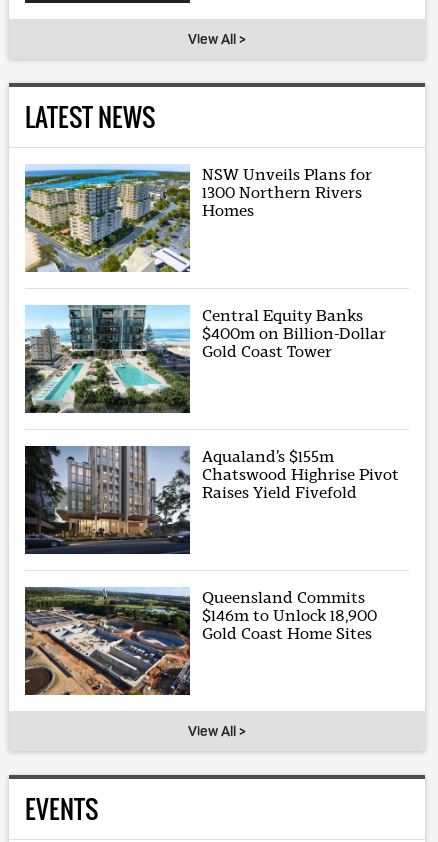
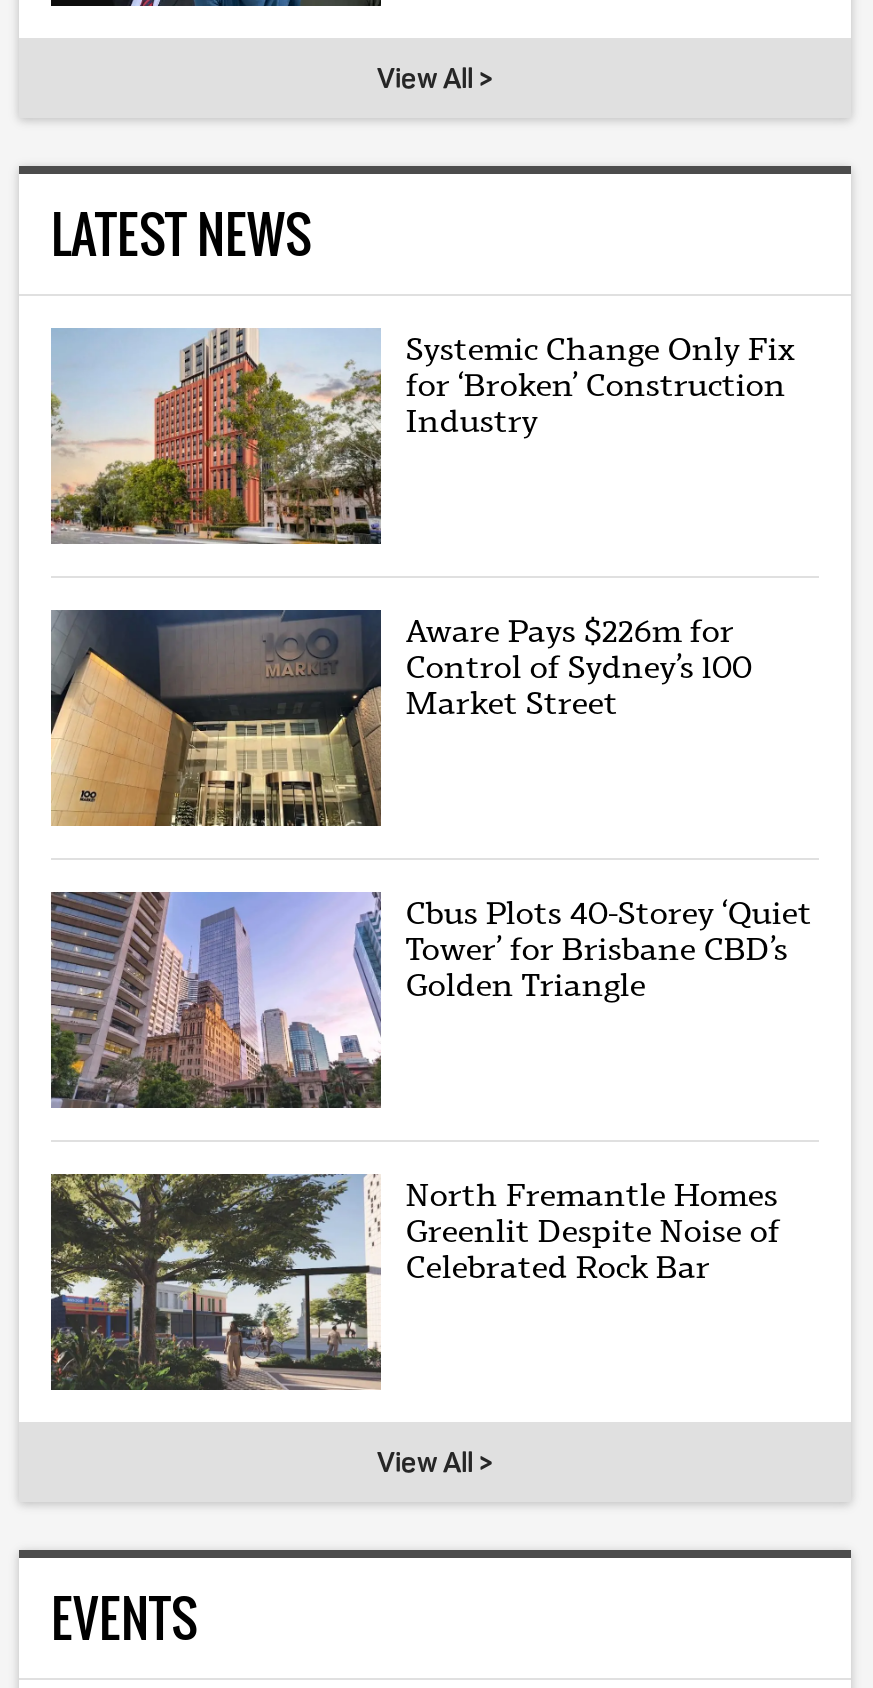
[24,164,372,273] [image] | NSW Unveils Plans for | 1300 Northern Rivers | Homes -> [49,326,796,546] [image] | Systemic Change Only Fix | for ‘Broken’ Construction | Industry
[24,304,386,414] [image] | Central Equity Banks | $400m on Billion-Dollar | Gold Coast Tower -> [49,608,752,828] [image] | Aware Pays $226m for | Control of Sydney’s 100 | Market Street
[24,445,399,555] [image] | Aqualand’s $155m | Chatswood Highrise Pivot | Raises Yield Fivefold -> [49,890,812,1110] [image] | Cbus Plots 40-Storey ‘Quiet | Tower’ for Brisbane CBD’s | Golden Triangle
[24,586,377,696] [image] | Queensland Commits | $146m to Unlock 18,900 | Gold Coast Home Sites -> [49,1172,780,1392] [image] | North Fremantle Homes | Greenlit Despite Noise of | Celebrated Rock Bar

